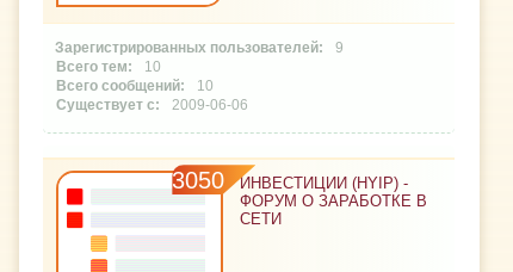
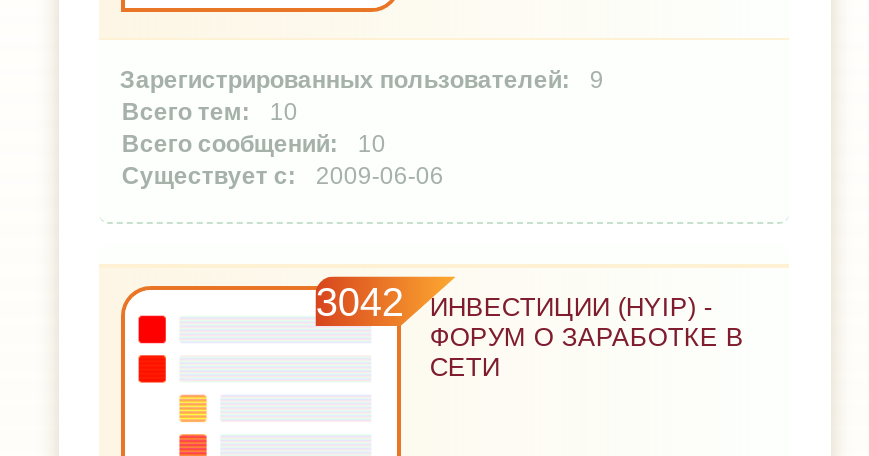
[172,167,408,194] 3050 ИНВЕСТИЦИИ (HYIP) - -> [316,281,712,325] 3042 ИНВЕСТИЦИИ (HYIP) -

